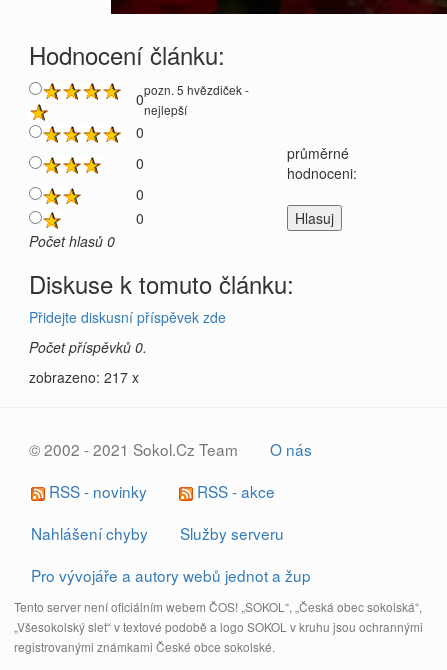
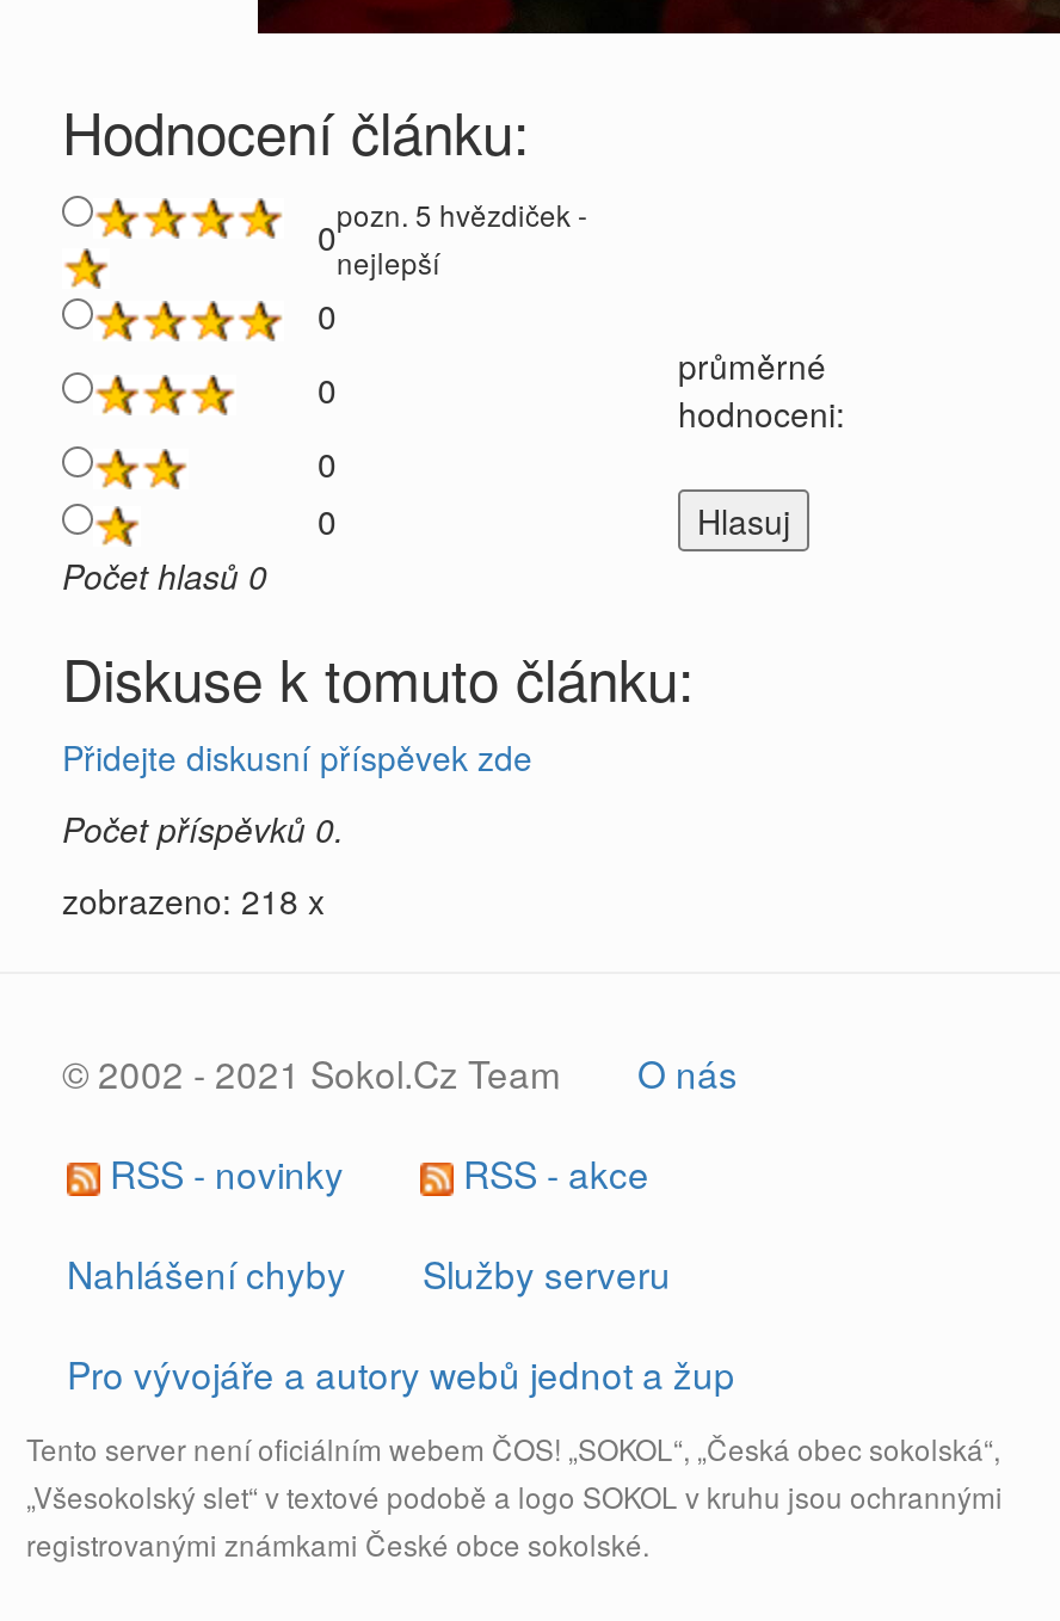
[29,367,139,387] zobrazeno: 217 x -> [62,876,325,924] zobrazeno: 218 x

